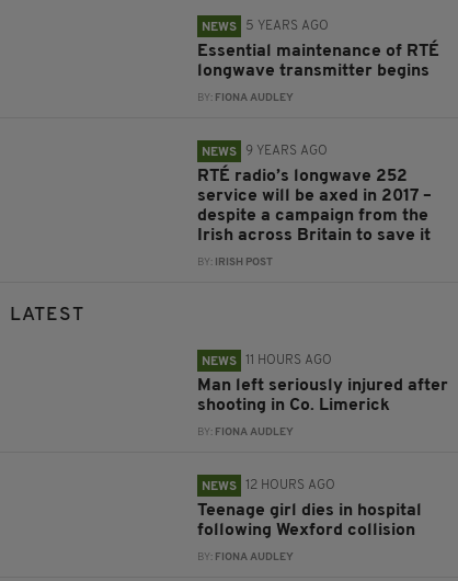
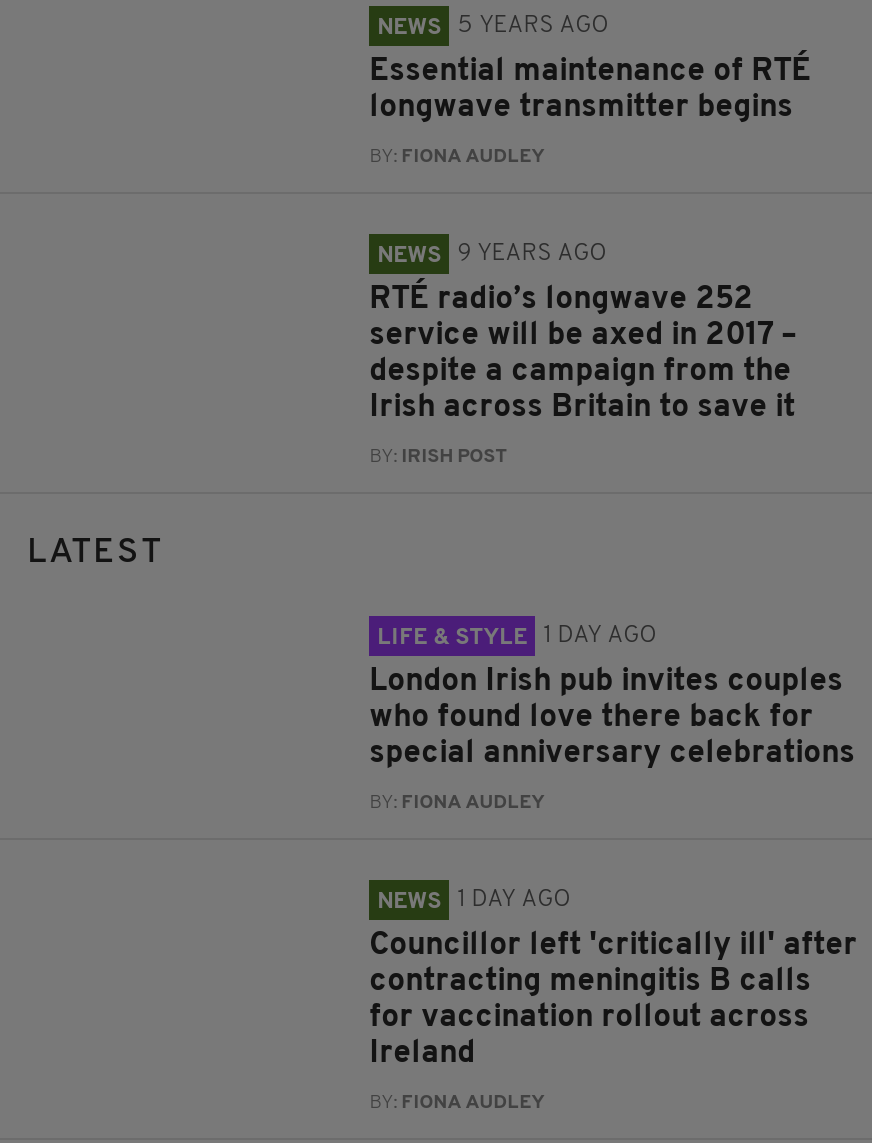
[202,354,332,369] NEWS | 11 HOURS AGO -> [377,624,657,650] LIFE & STYLE | 1 DAY AGO
[197,377,448,415] Man left seriously injured after | shooting in Co. Limerick -> [369,666,855,770] London Irish pub invites couples | who found love there back for | special anniversary celebrations
[202,479,335,494] NEWS 12 HOURS AGO -> [377,888,571,914] NEWS 1 DAY AGO
[197,502,422,540] Teenage girl dies in hospital | following Wexford collision -> [369,930,857,1070] Councillor left 'critically ill' after | contracting meningitis B calls | for vaccination rollout across | Ireland

